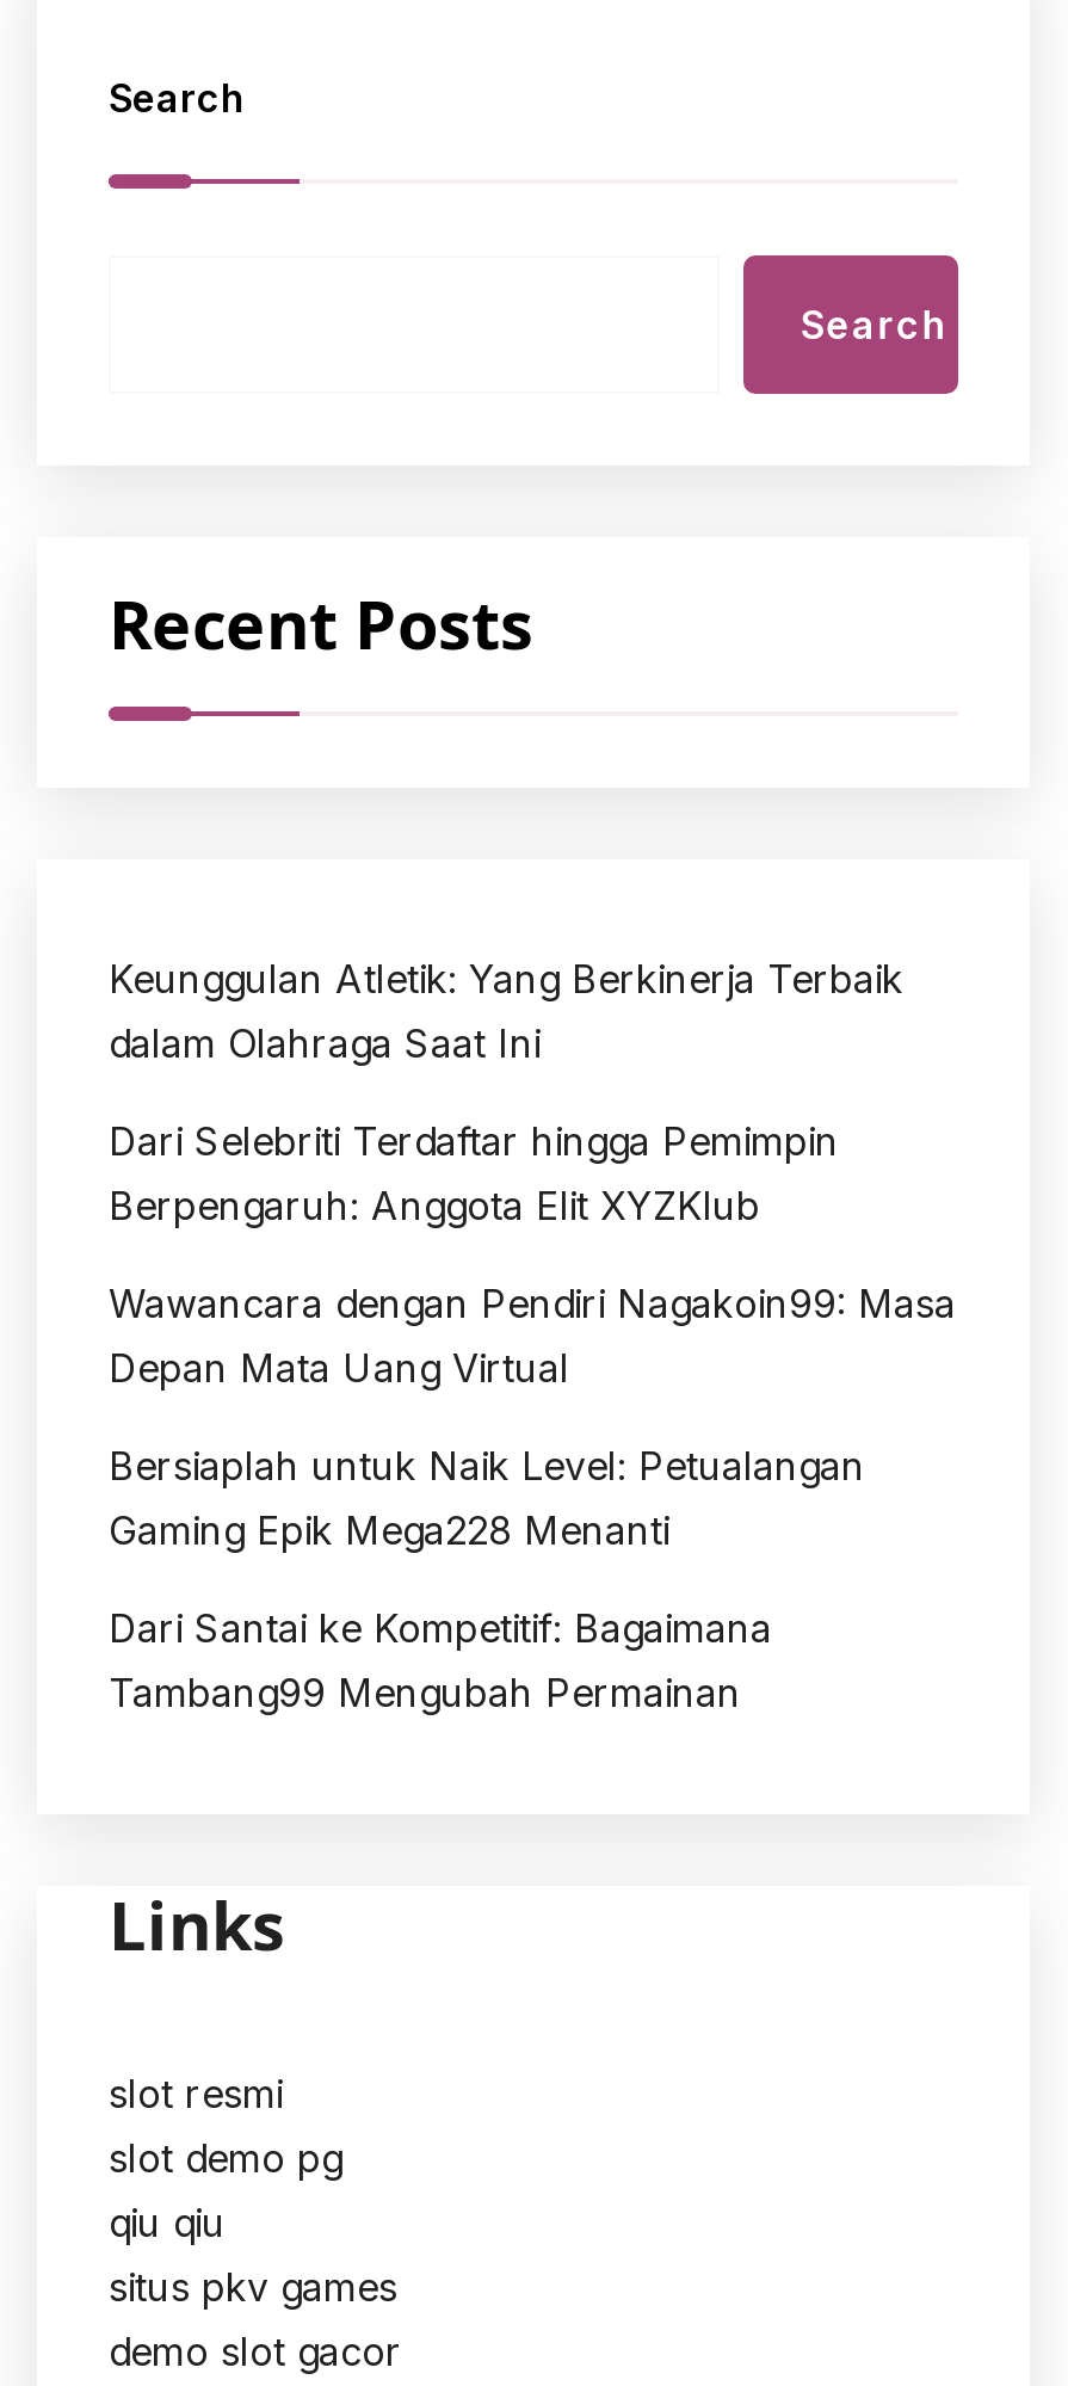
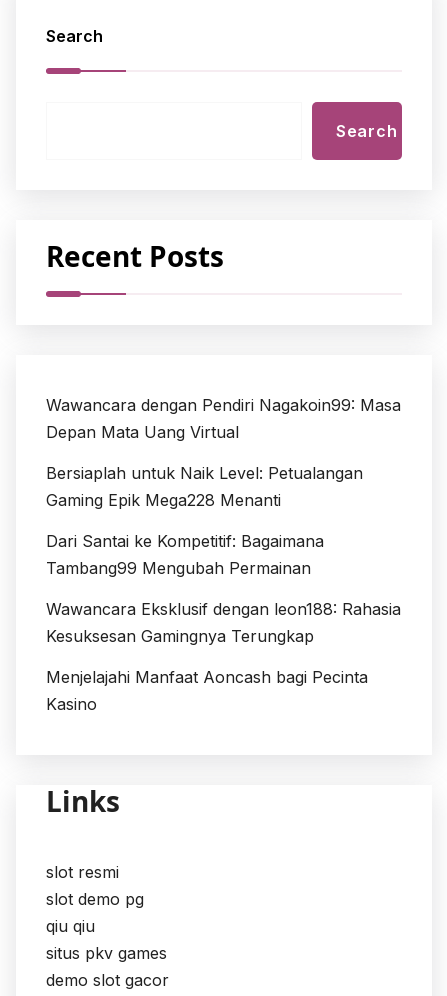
[109,955,903,1229] Keunggulan Atletik: Yang Berkinerja Terbaik | dalam Olahraga Saat Ini | Dari Selebriti Terdaftar hingga Pemimpin | Berpengaruh: Anggota Elit XYZKlub -> none
moved [109,1280,956,1716] -> [46,395,401,578]: Wawancara dengan Pendiri Nagakoin99: Masa | Depan Mata Uang Virtual | Bersiaplah untuk Naik Level: Petualangan | Gaming Epik Mega228 Menanti | Dari Santai ke Kompetitif: Bagaimana | Tambang99 Mengubah Permainan
none -> [46,599,401,714] Wawancara Eksklusif dengan leon188: Rahasia | Kesuksesan Gamingnya Terungkap | Menjelajahi Manfaat Aoncash bagi Pecinta | Kasino

